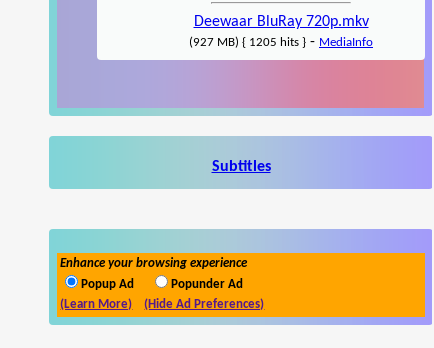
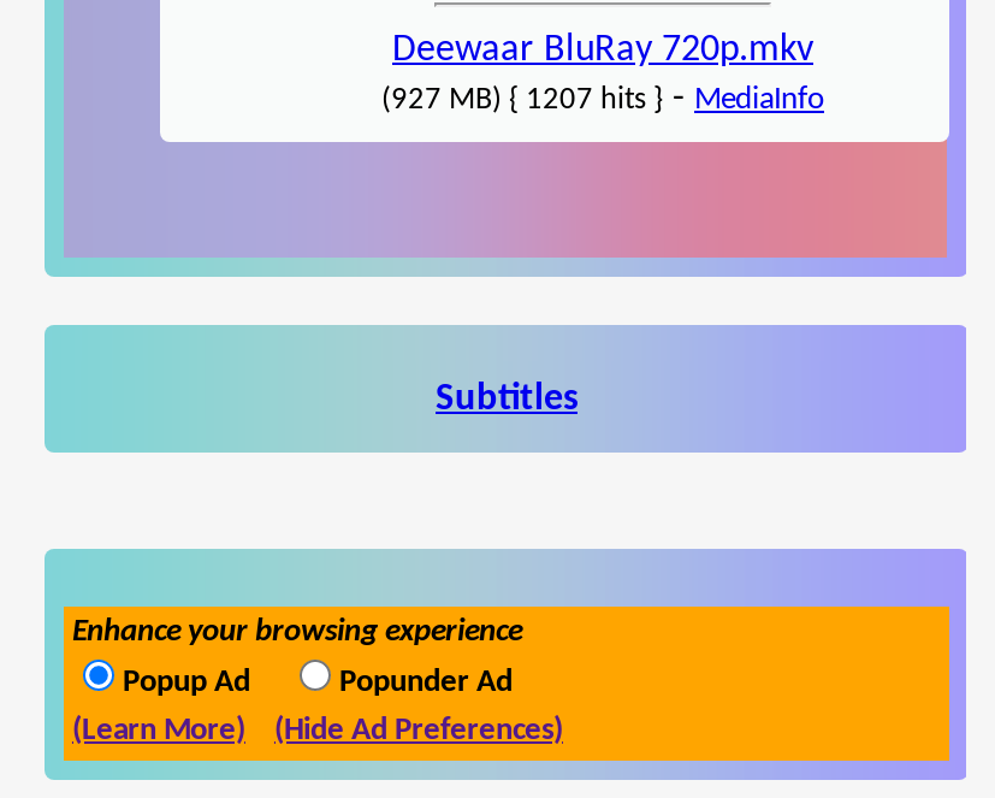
[189,34,373,50] (927 MB) { 1205 hits } - MediaInfo -> [381,80,824,119] (927 MB) { 1207 hits } - MediaInfo

